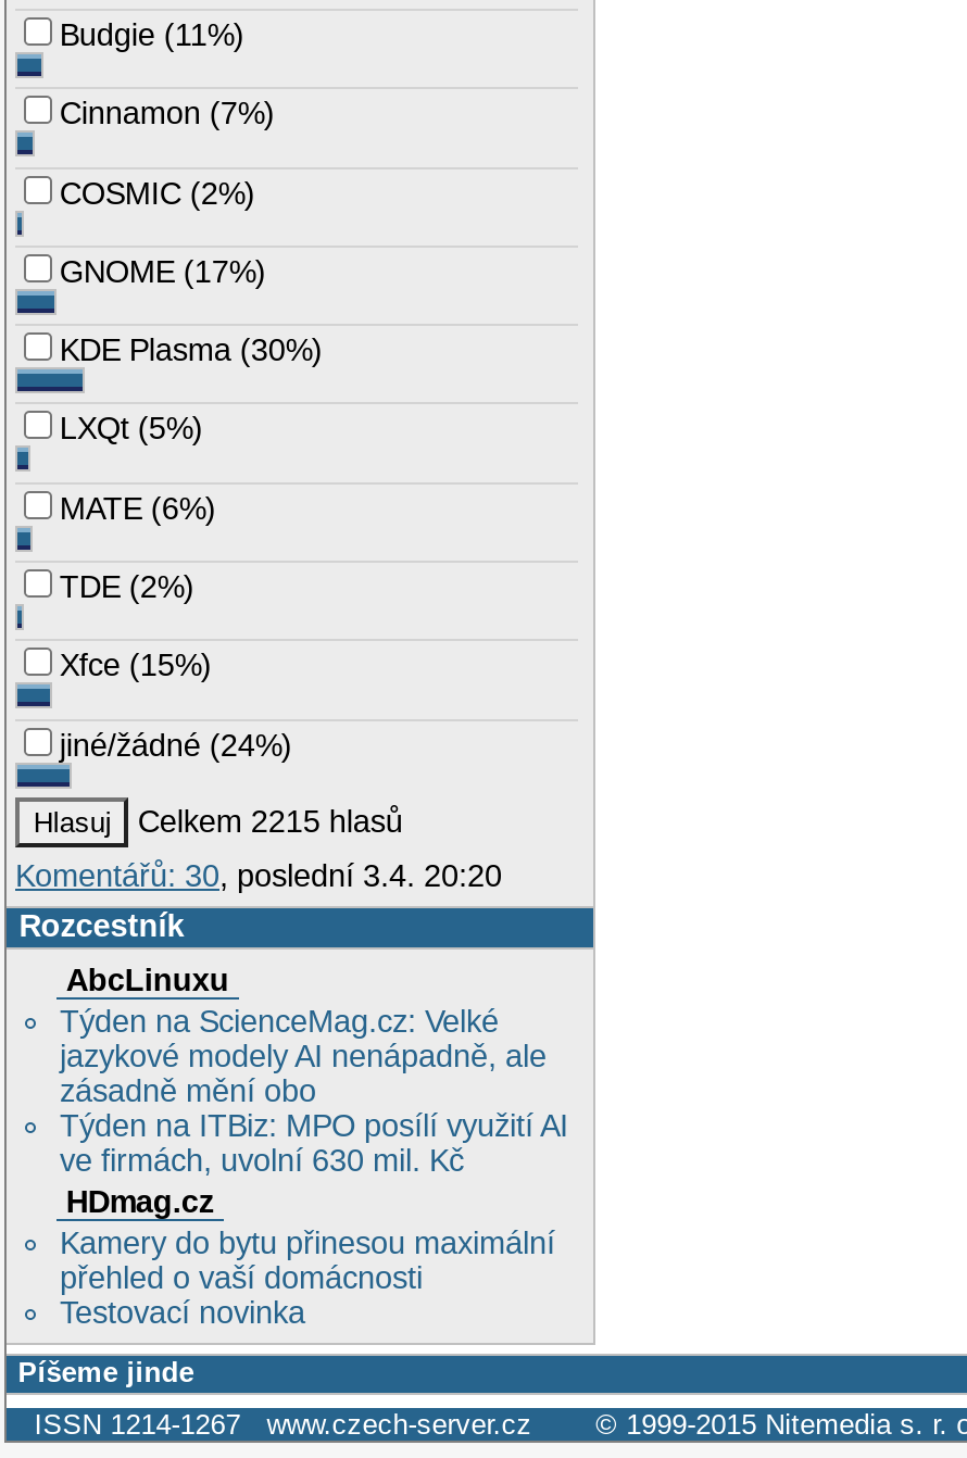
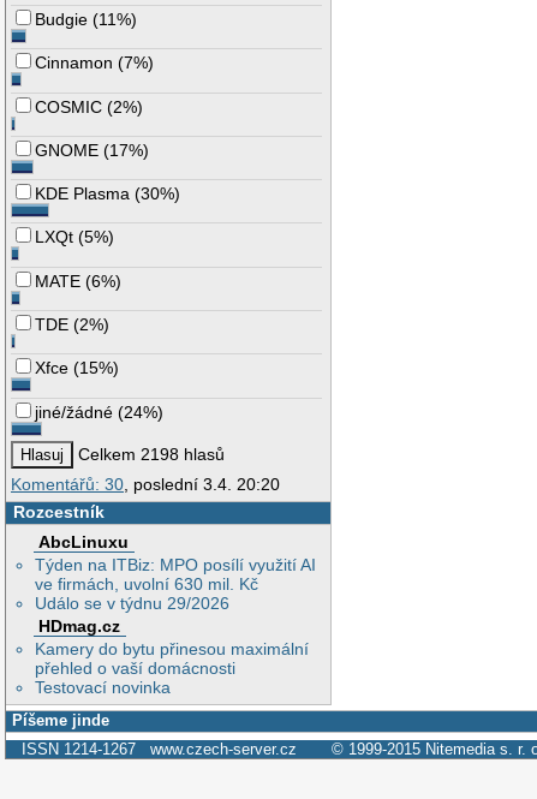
[129,804,403,839] Celkem 2215 hlasů -> [74,445,225,464] Celkem 2198 hlasů
[60,1003,547,1108] Týden na ScienceMag.cz: Velké | jazykové modely AI nenápadně, ale | zásadně mění obo -> none
moved [60,1108,568,1177] -> [35,555,317,593]: Týden na ITBiz: MPO posílí využití AI | ve firmách, uvolní 630 mil. Kč
none -> [35,593,230,613] Událo se v týdnu 29/2026

